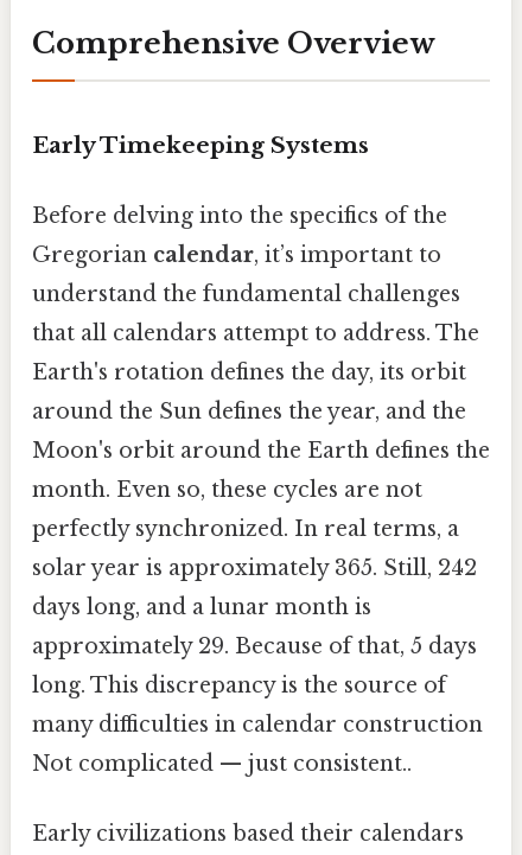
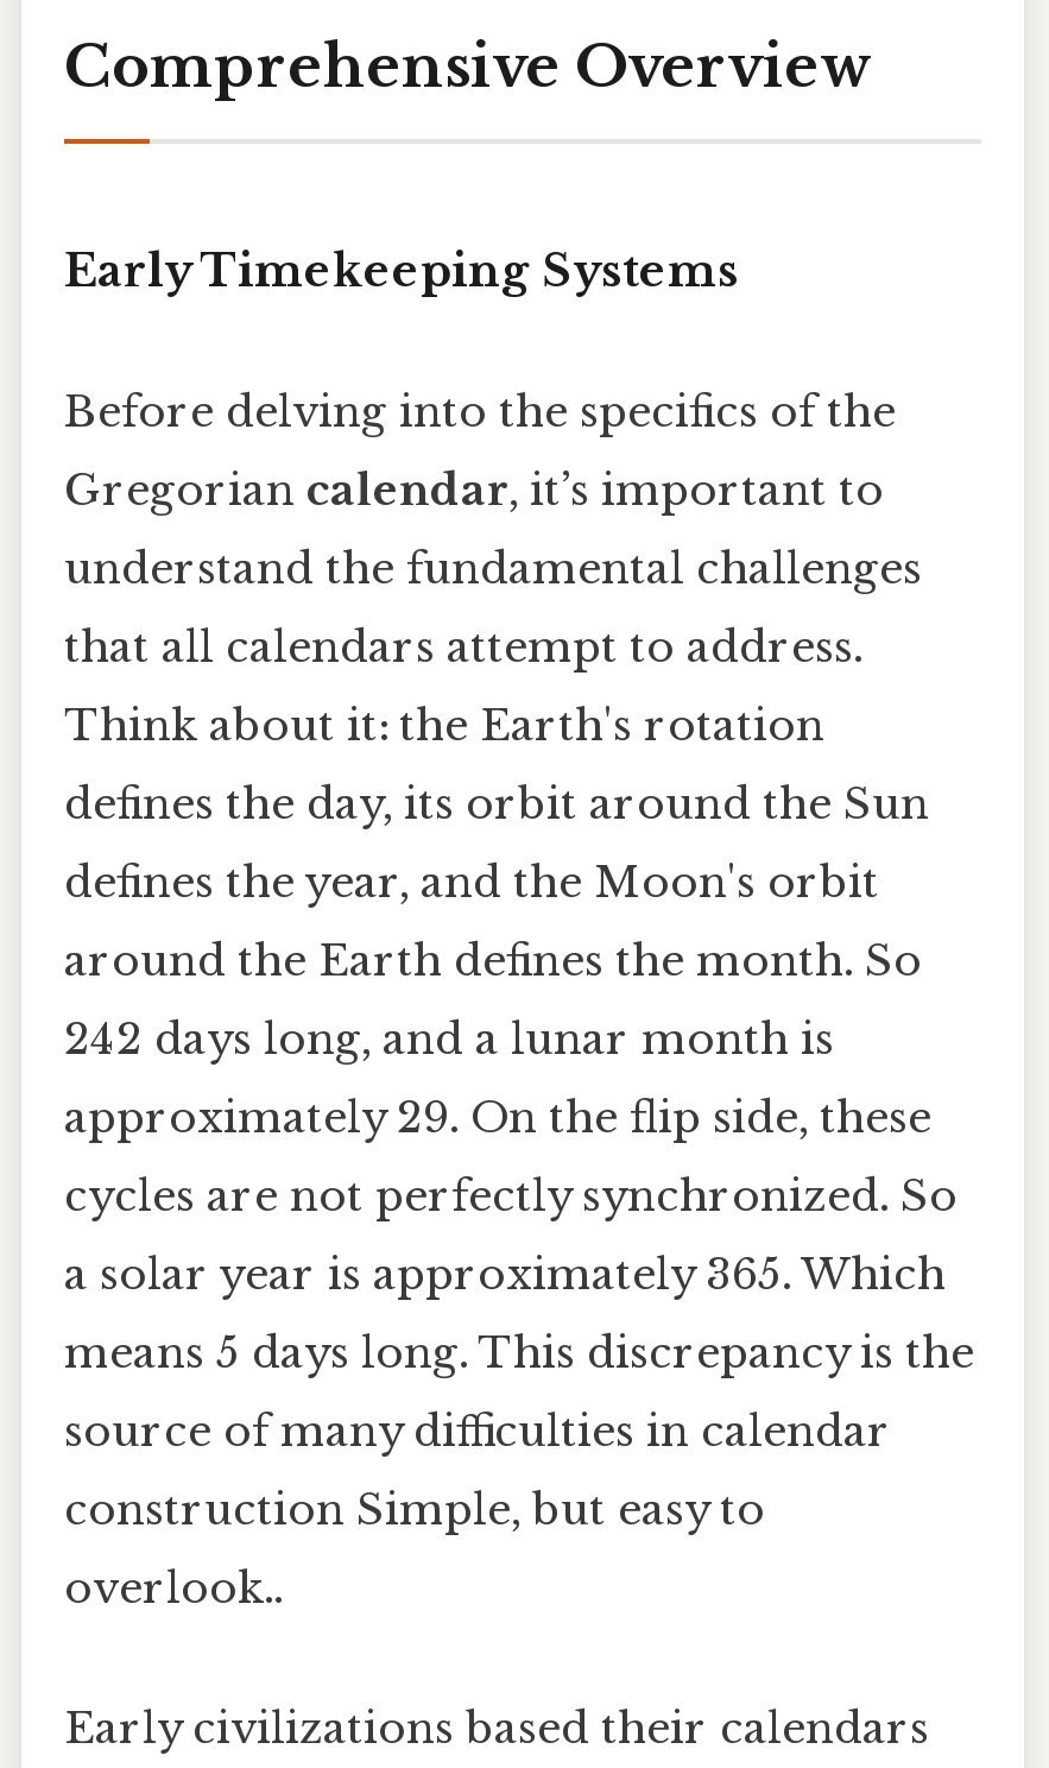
[32,320,490,777] that all calendars attempt to address. The | Earth's rotation defines the day, its orbit | around the Sun defines the year, and the | Moon's orbit around the Earth defines the | month. Even so, these cycles are not | perfectly synchronized. In real terms, a | solar year is approximately 365. Still, 242 | days long, and a lunar month is | approximately 29. Because of that, 5 days | long. This discrepancy is the source of | many difficulties in calendar construction | Not complicated — just consistent.. -> [64,622,974,1615] that all calendars attempt to address. | Think about it: the Earth's rotation | defines the day, its orbit around the Sun | defines the year, and the Moon's orbit | around the Earth defines the month. So | 242 days long, and a lunar month is | approximately 29. On the flip side, these | cycles are not perfectly synchronized. So | a solar year is approximately 365. Which | means 5 days long. This discrepancy is the | source of many difficulties in calendar | construction Simple, but easy to | overlook..

